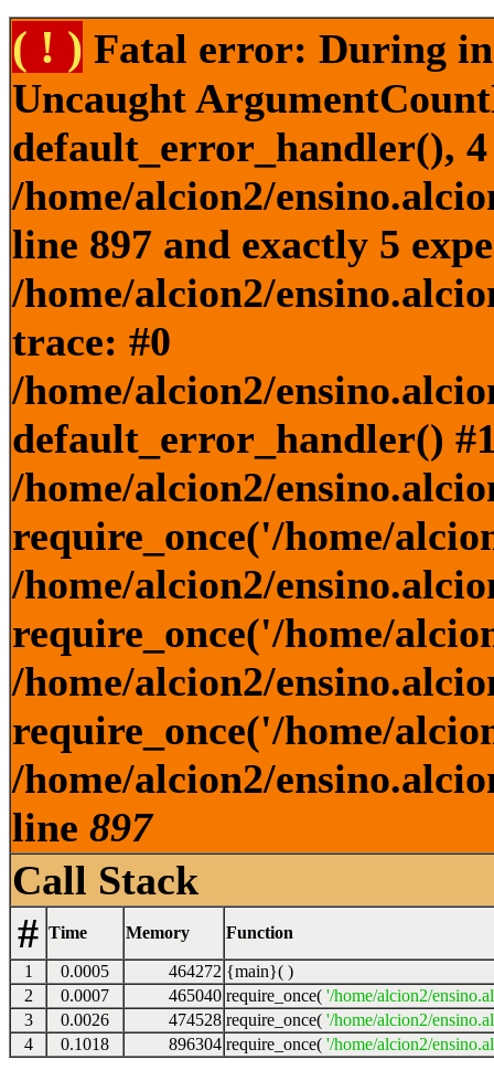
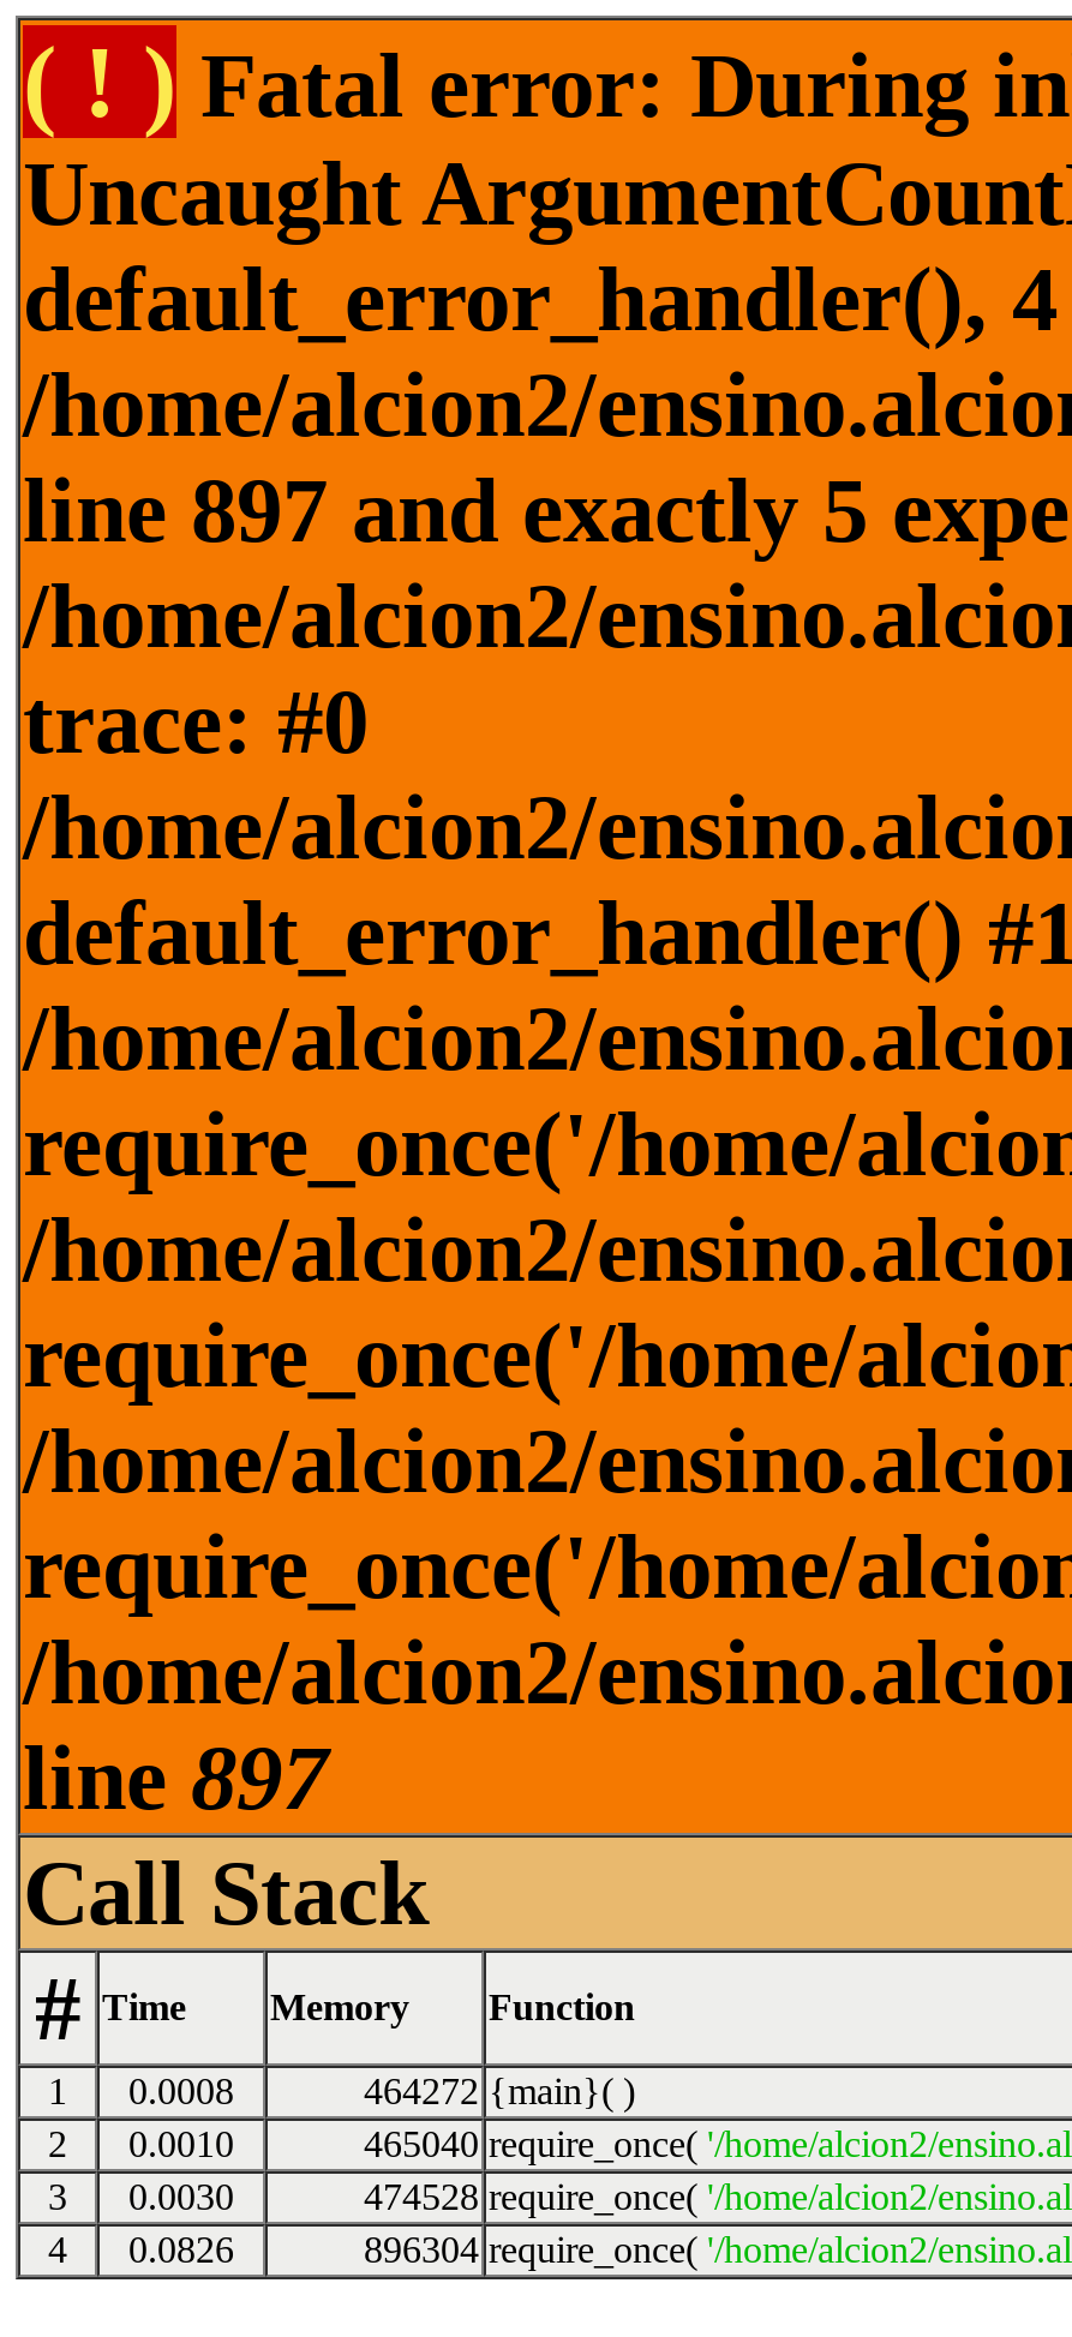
[24,962,109,981] 1 0.0005 -> [48,2071,234,2111] 1 0.0008
[24,986,109,1005] 2 0.0007 -> [48,2123,234,2164] 2 0.0010
[24,1010,109,1029] 3 0.0026 -> [48,2176,234,2217] 3 0.0030
[24,1035,109,1053] 4 0.1018 -> [48,2229,234,2270] 4 0.0826

